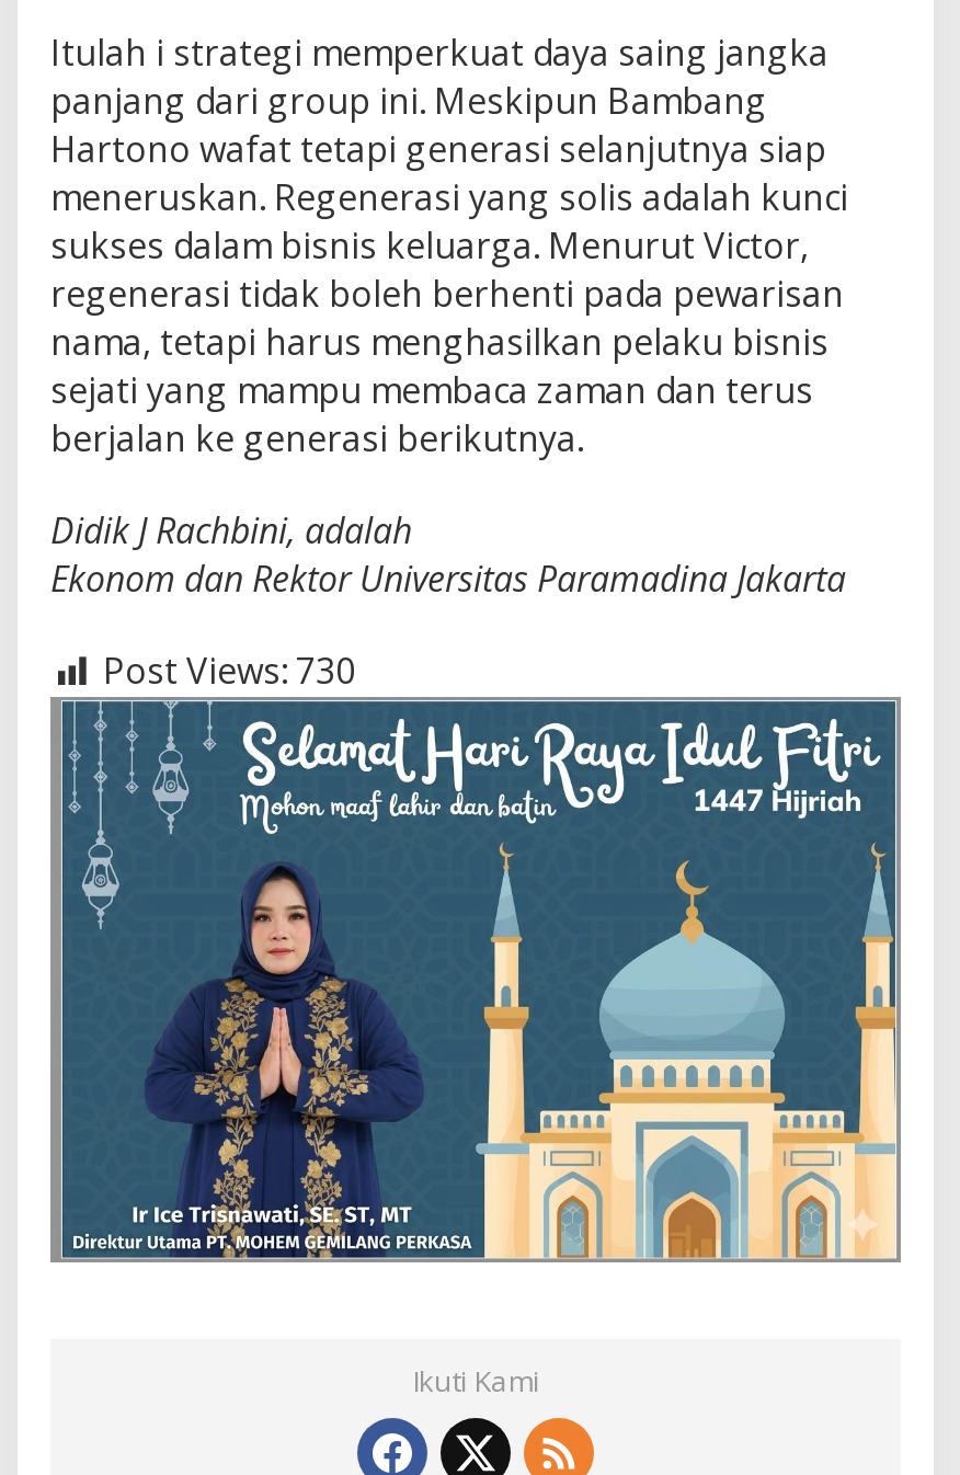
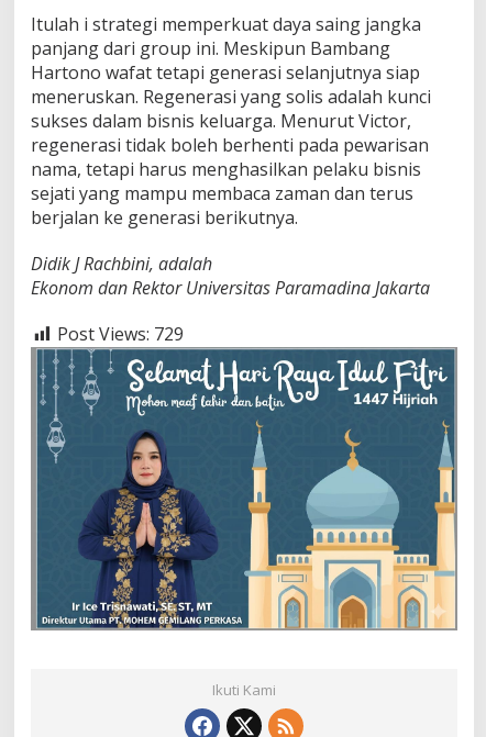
[103,647,355,696] Post Views: 730 -> [57,322,184,346] Post Views: 729

